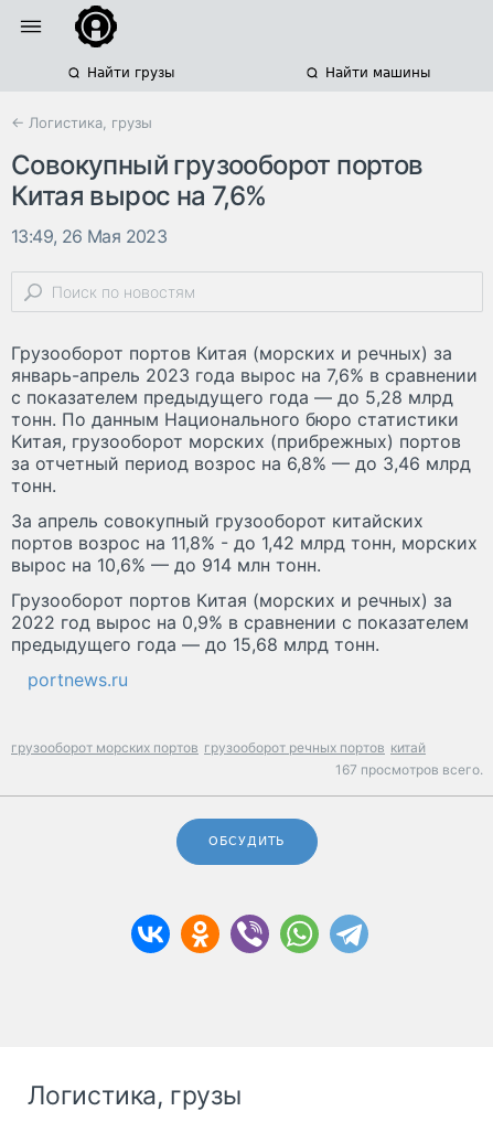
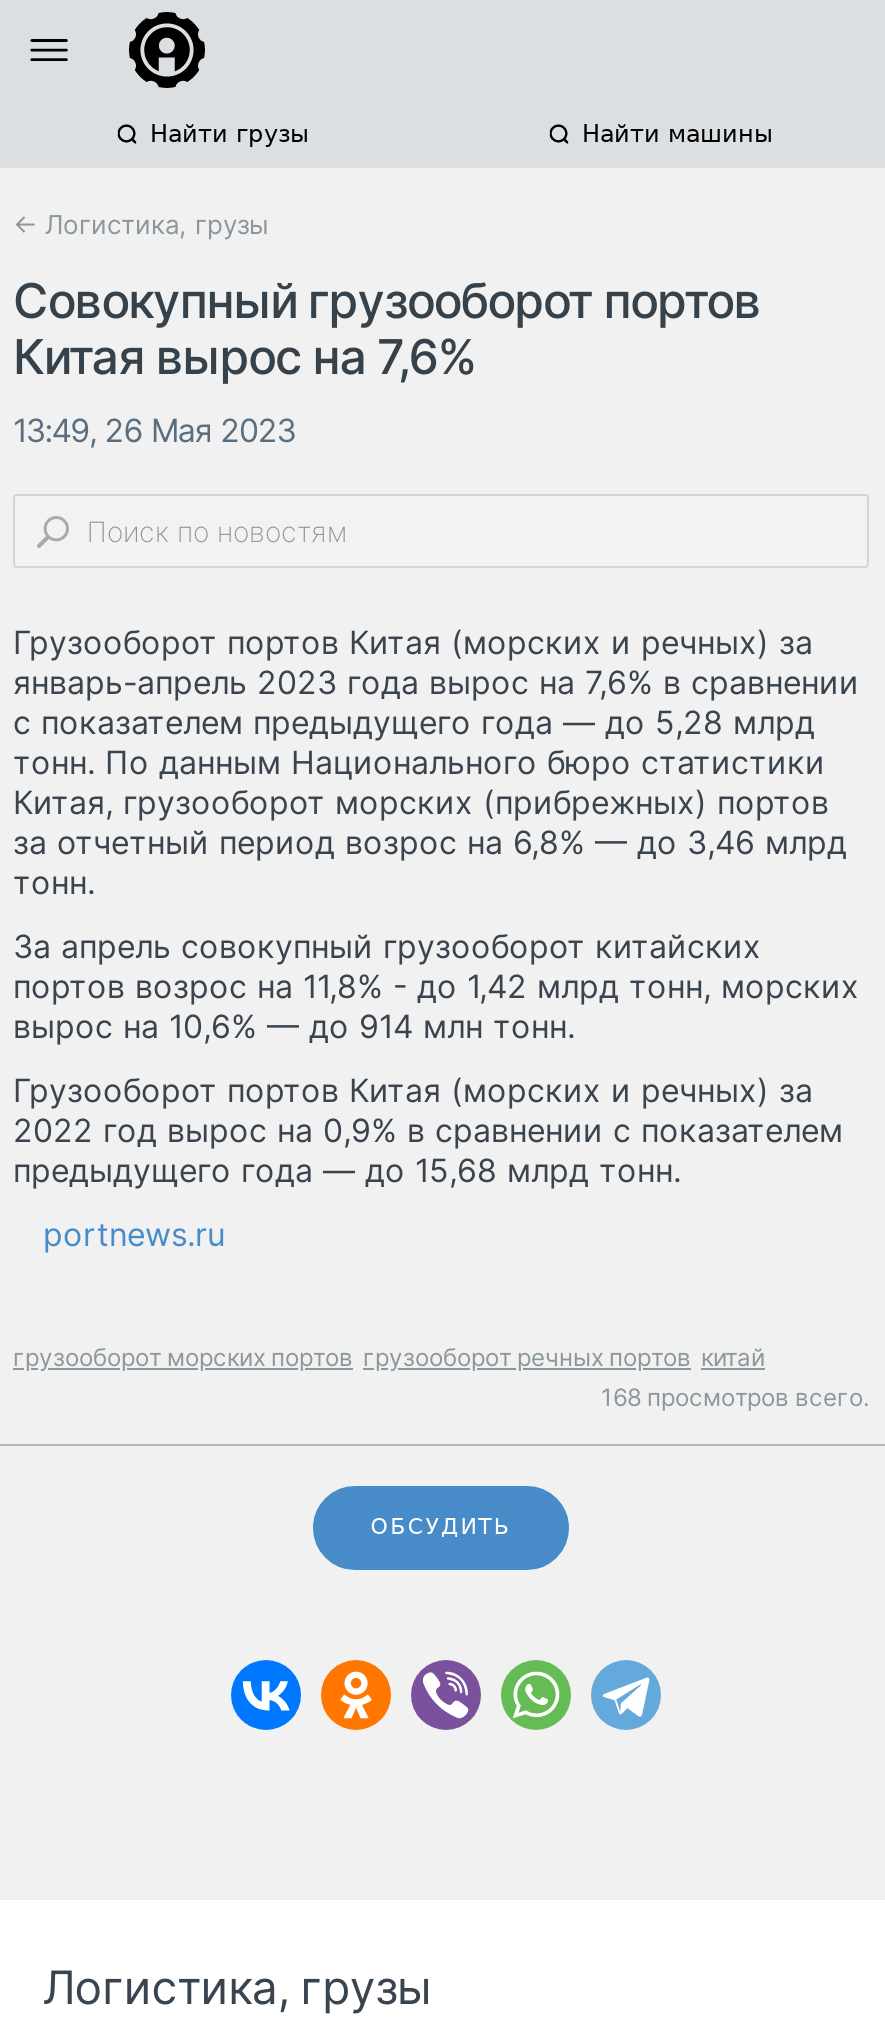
[335,761,483,778] 167 просмотров всего. -> [601,1382,869,1412] 168 просмотров всего.

